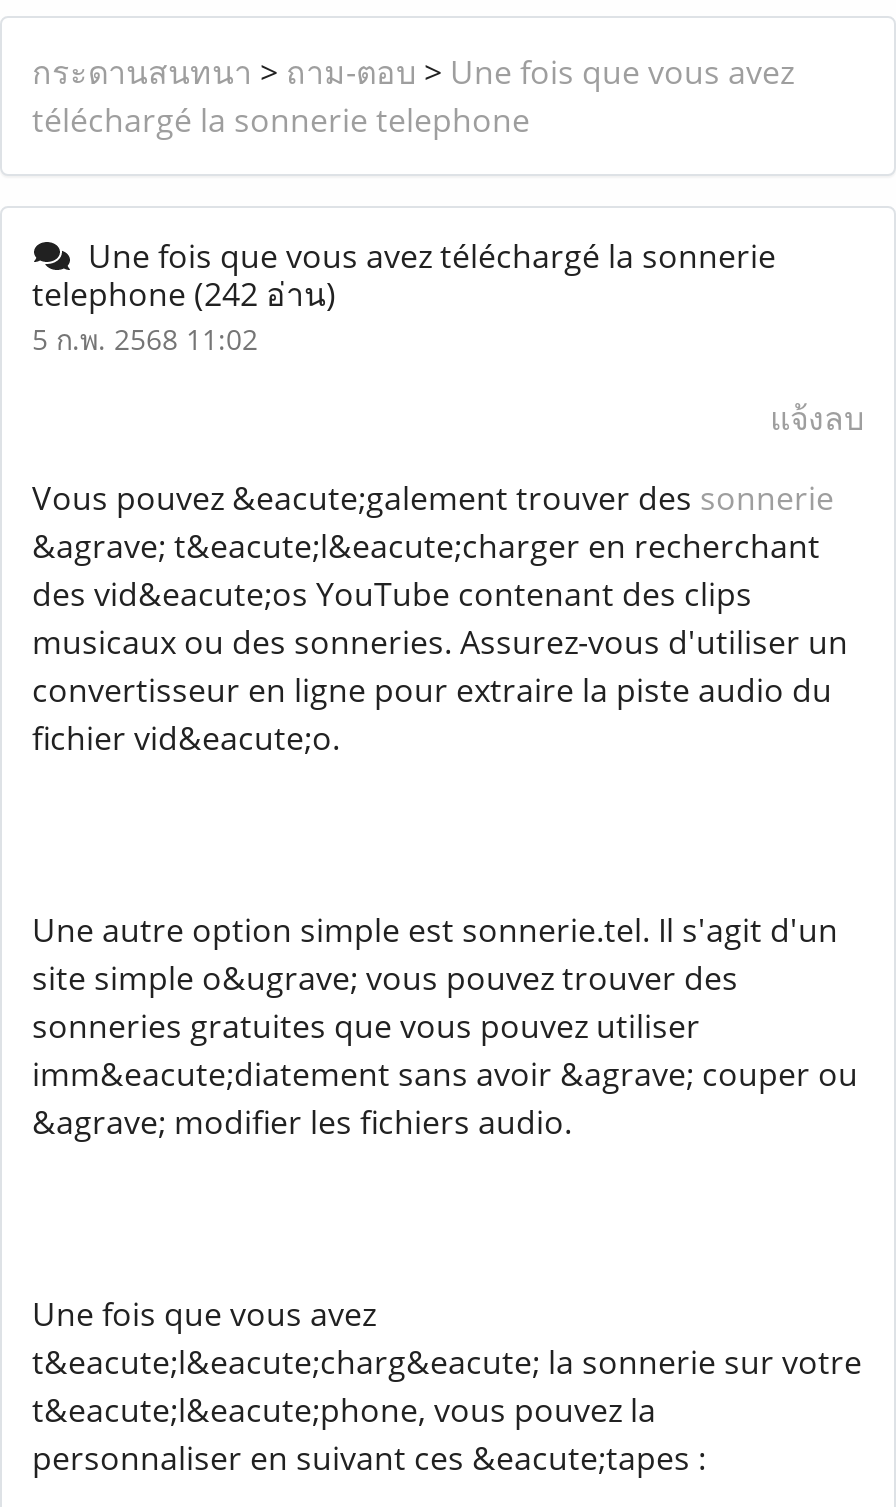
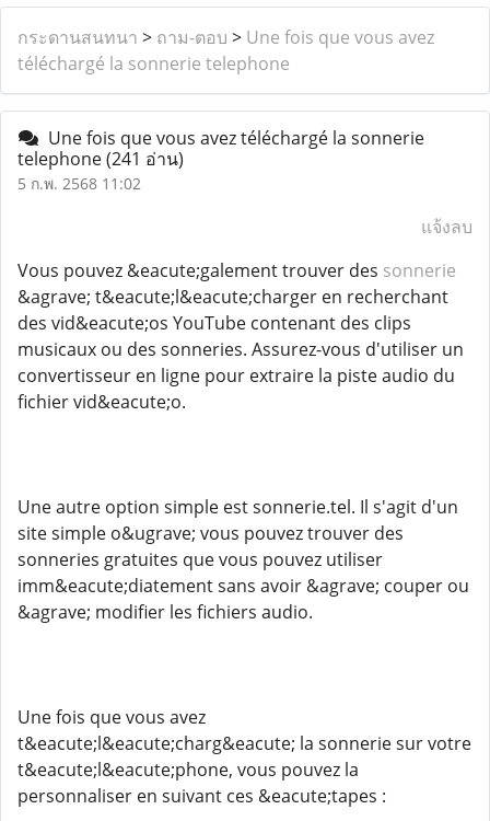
[32,272,336,316] telephone (242 อ่าน) -> [17,147,184,171] telephone (241 อ่าน)

